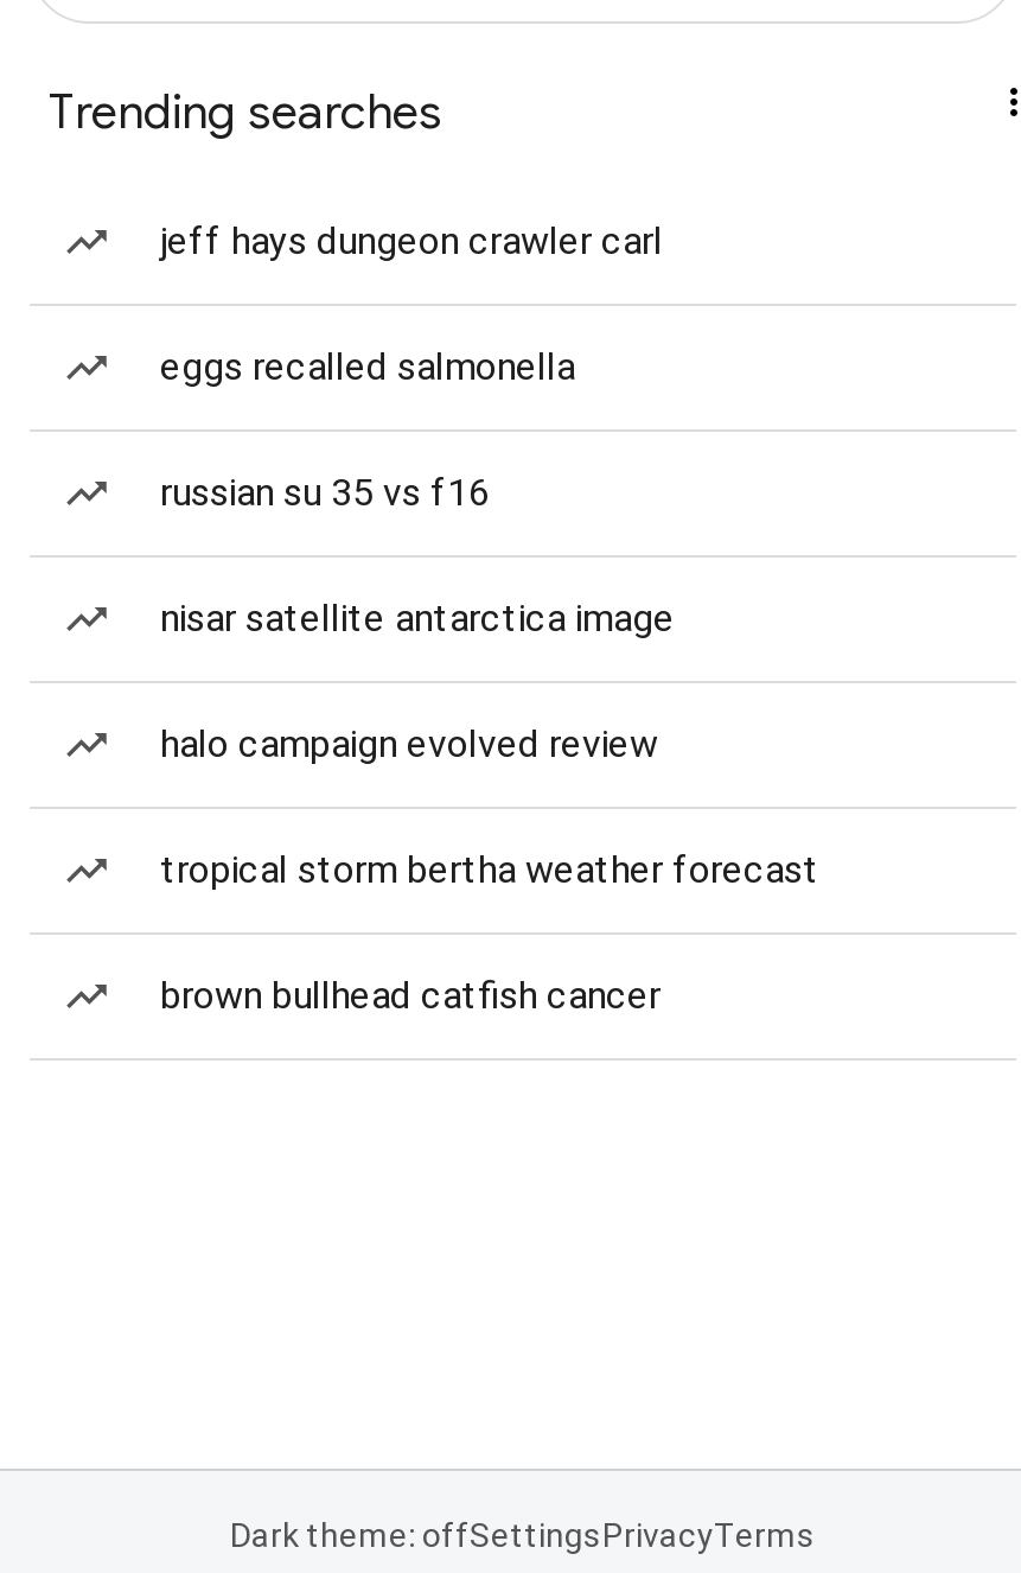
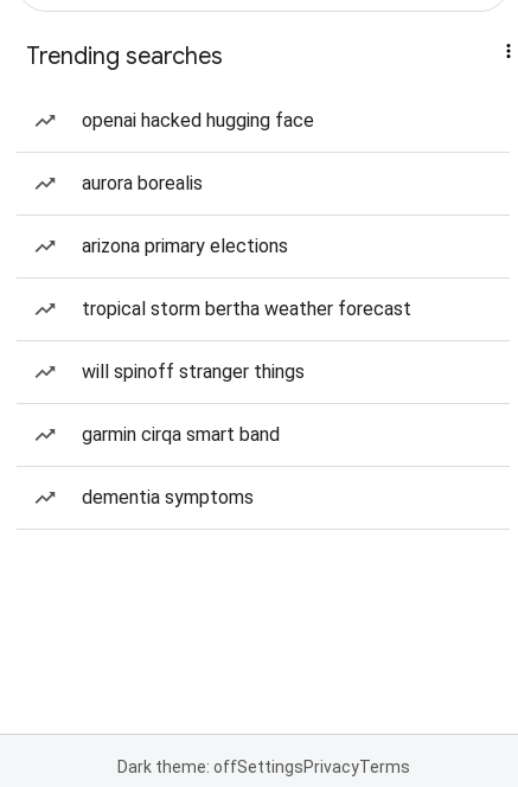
[160,218,675,766] jeff hays dungeon crawler carl | eggs recalled salmonella | russian su 35 vs f16 | nisar satellite antarctica image | halo campaign evolved review -> [82,109,314,257] openai hacked hugging face | aurora borealis | arizona primary elections
moved [160,847,819,892] -> [82,297,411,320]: tropical storm bertha weather forecast
[160,973,661,1018] brown bullhead catfish cancer -> [82,360,305,508] will spinoff stranger things | garmin cirqa smart band | dementia symptoms

